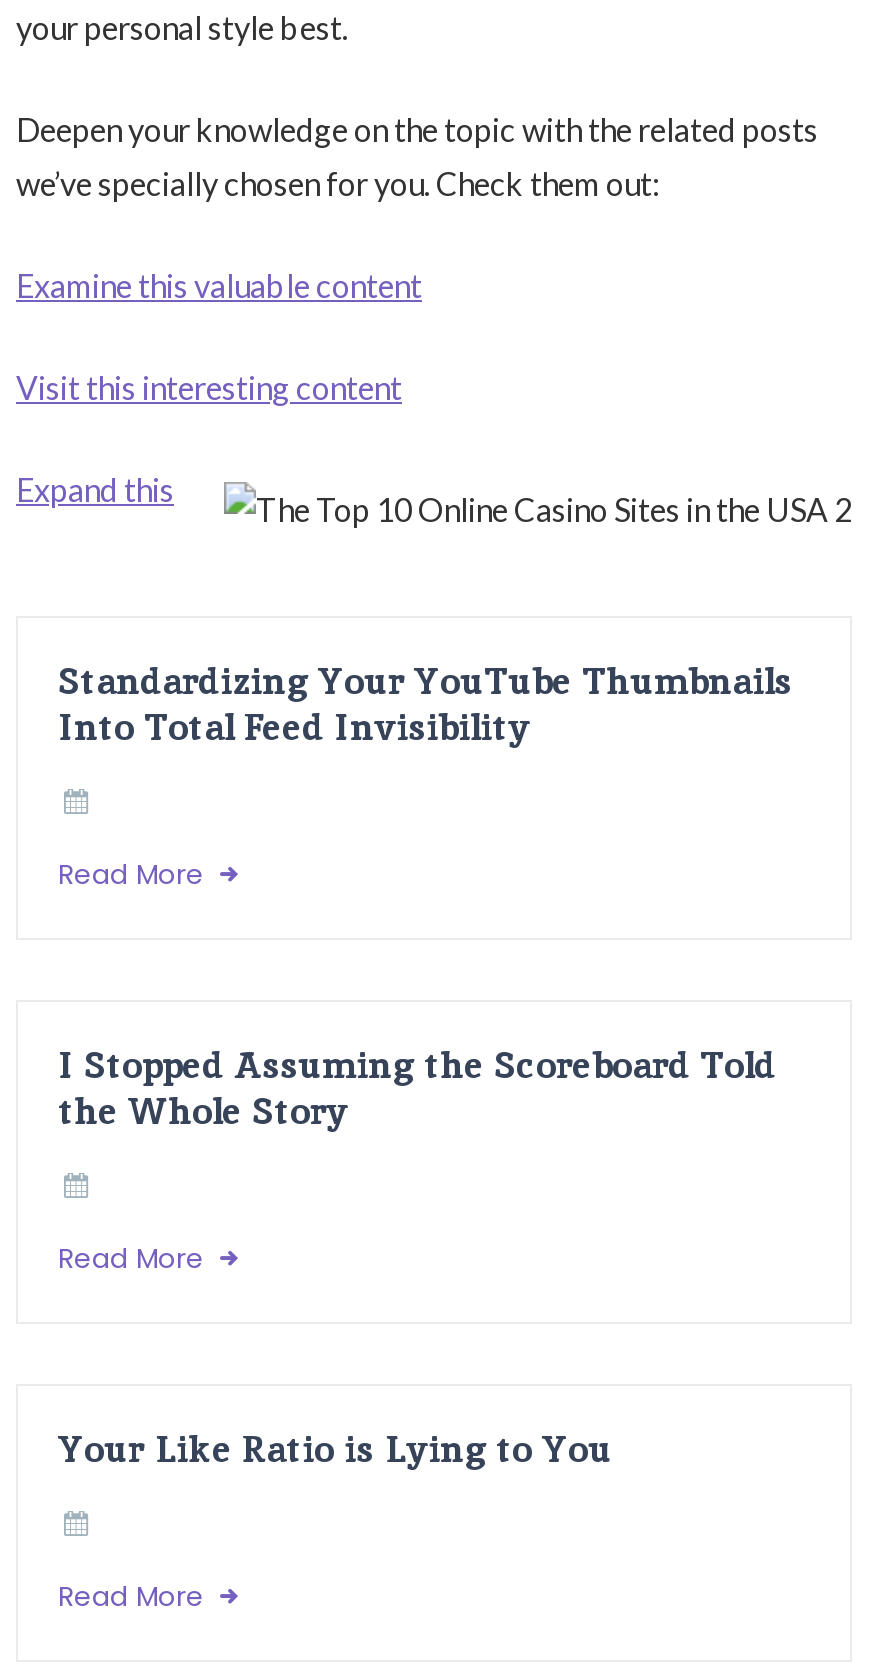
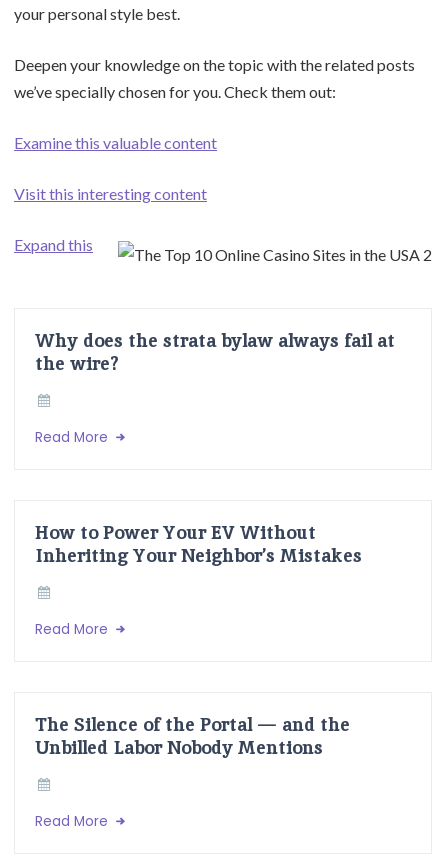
[58,656,792,750] Standardizing Your YouTube Thumbnails | Into Total Feed Invisibility -> [35,328,395,375] Why does the strata bylaw always fail at | the wire?
[58,1040,776,1134] I Stopped Assuming the Scoreboard Told | the Whole Story -> [35,520,362,567] How to Power Your EV Without | Inheriting Your Neighbor’s Mistakes
[58,1424,612,1472] Your Like Ratio is Lying to You -> [35,712,350,759] The Silence of the Portal — and the | Unbilled Labor Nobody Mentions

